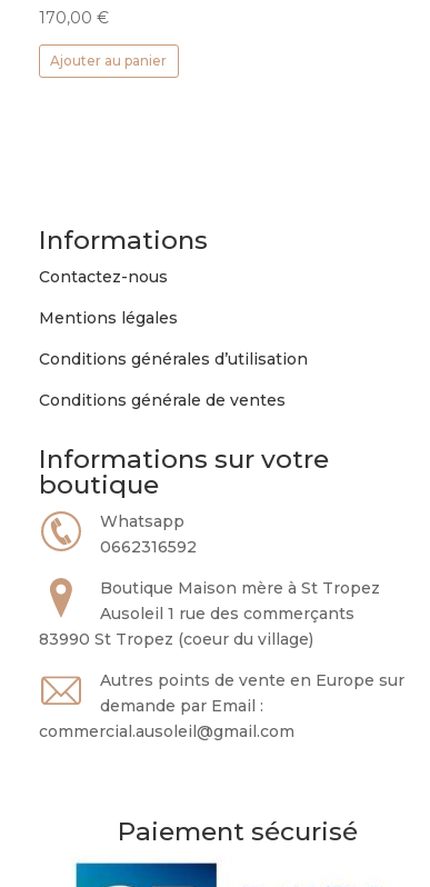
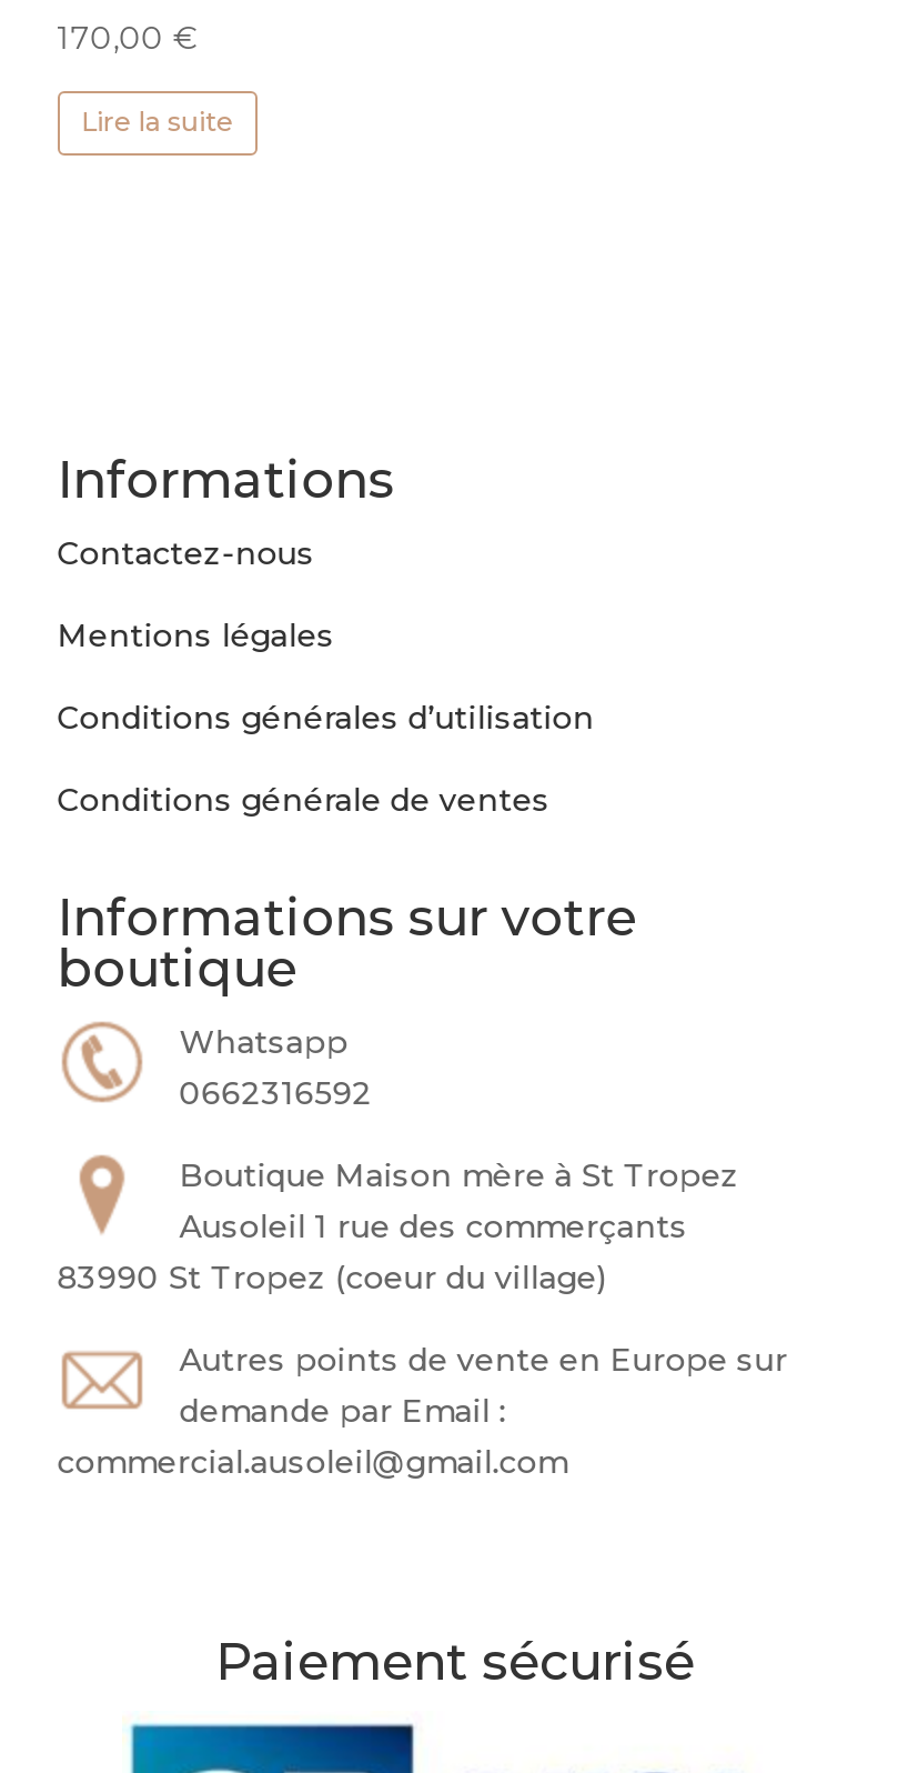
[50,52,167,69] Ajouter au panier -> [81,104,234,138] Lire la suite

